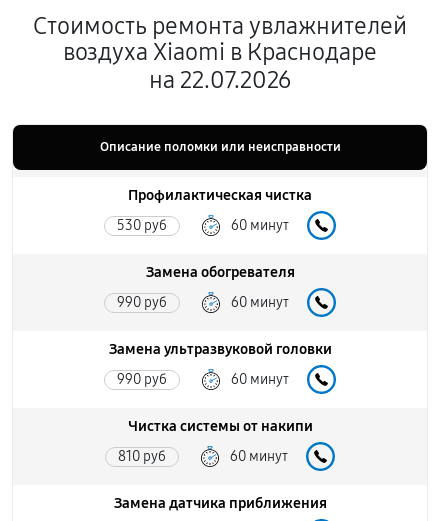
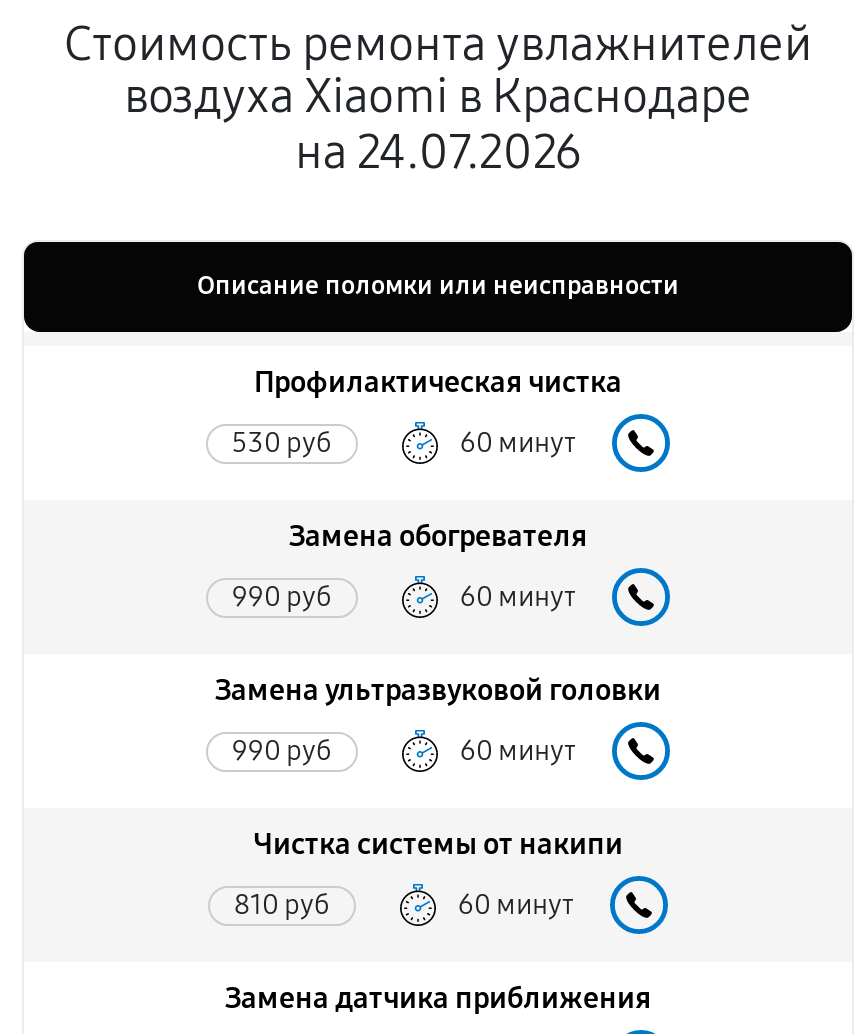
[149,66,291,94] на 22.07.2026 -> [295,124,581,180] на 24.07.2026

